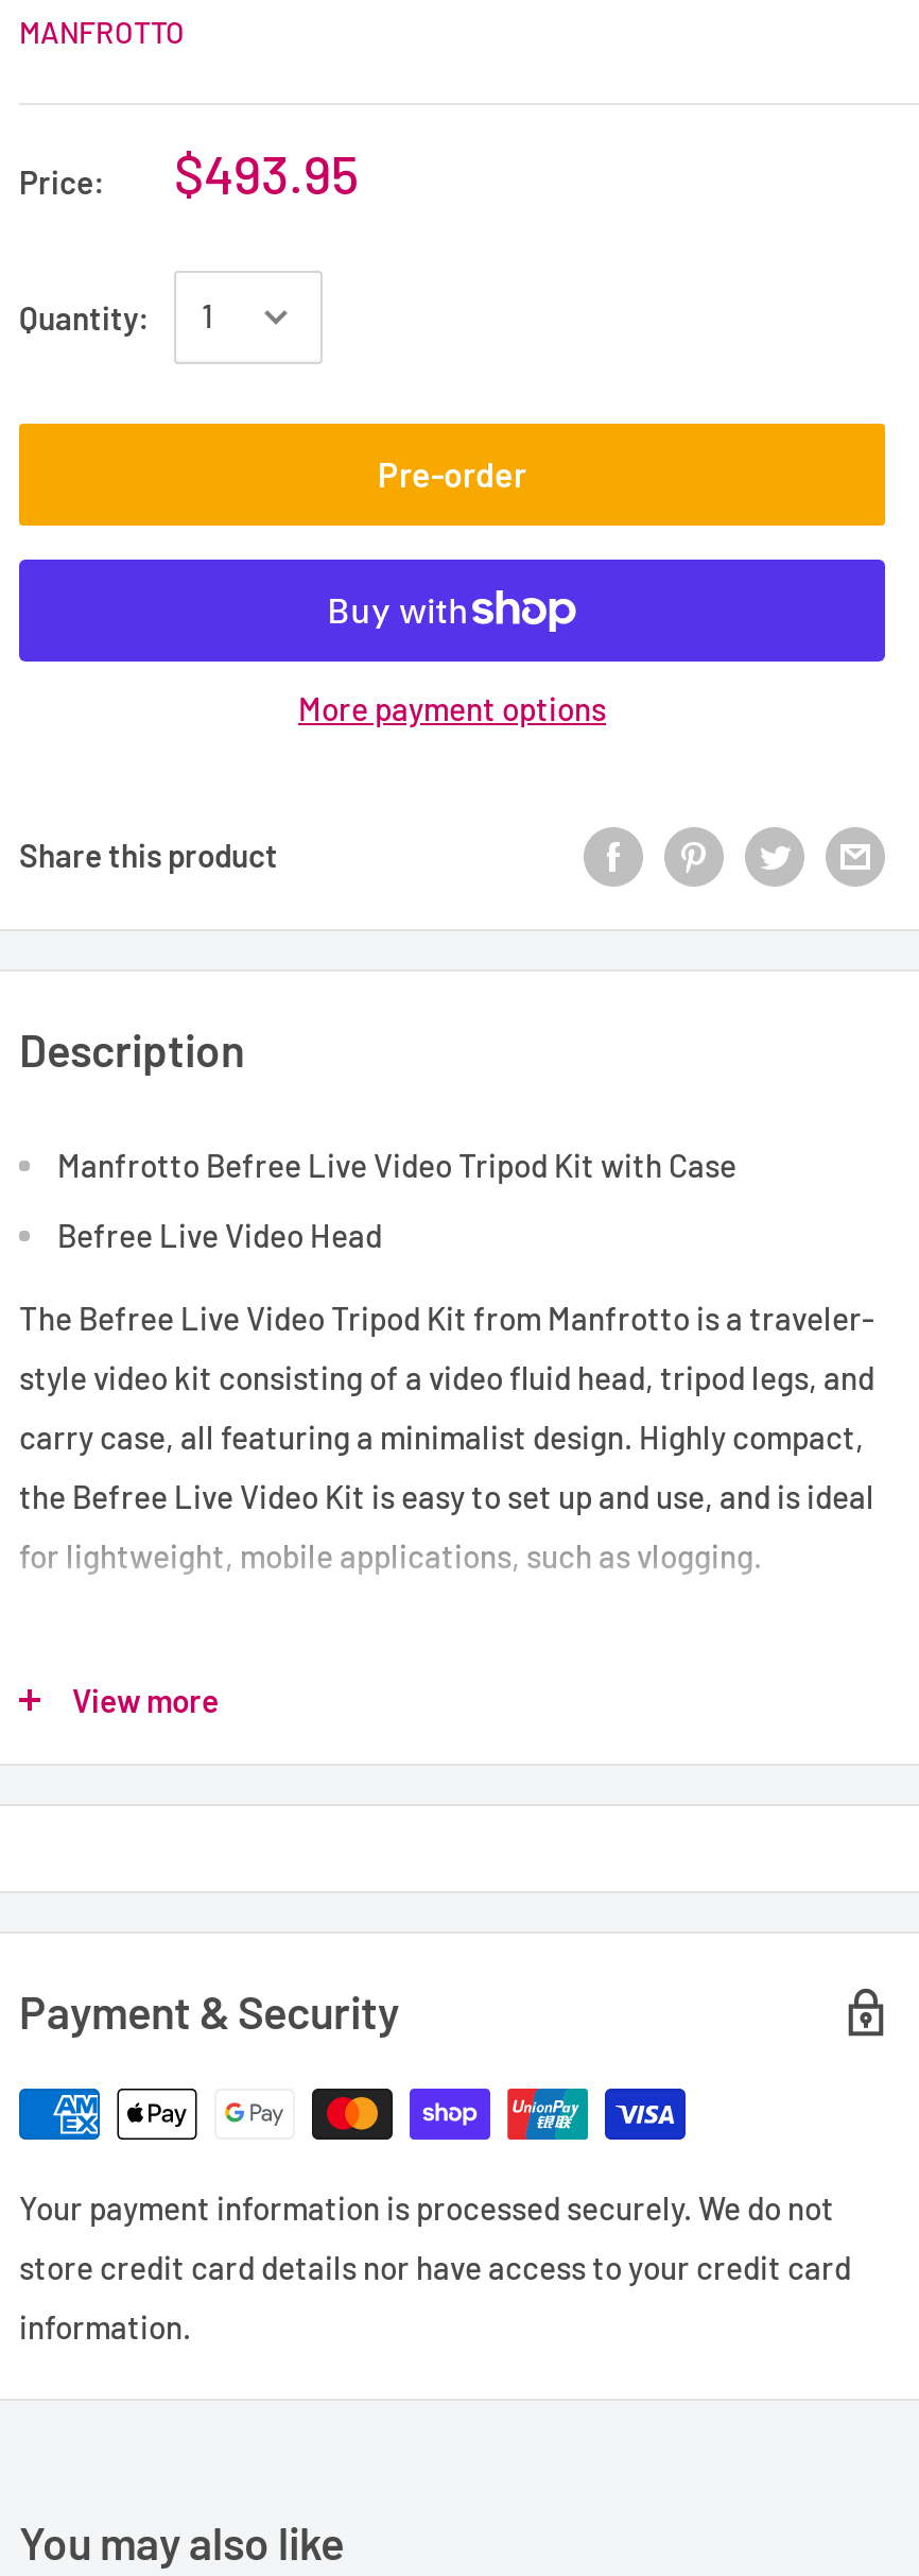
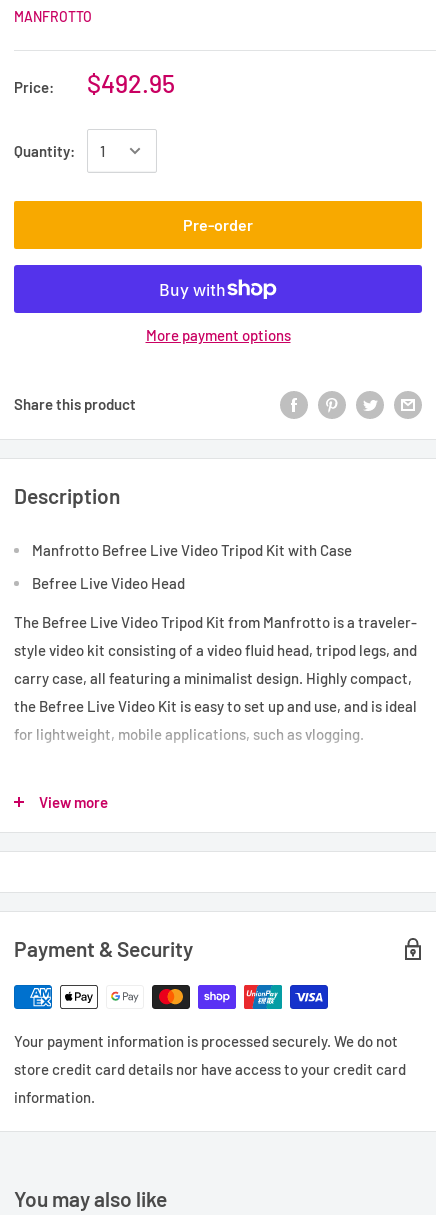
[19,141,359,204] Price: $493.95 -> [14,68,175,98] Price: $492.95

